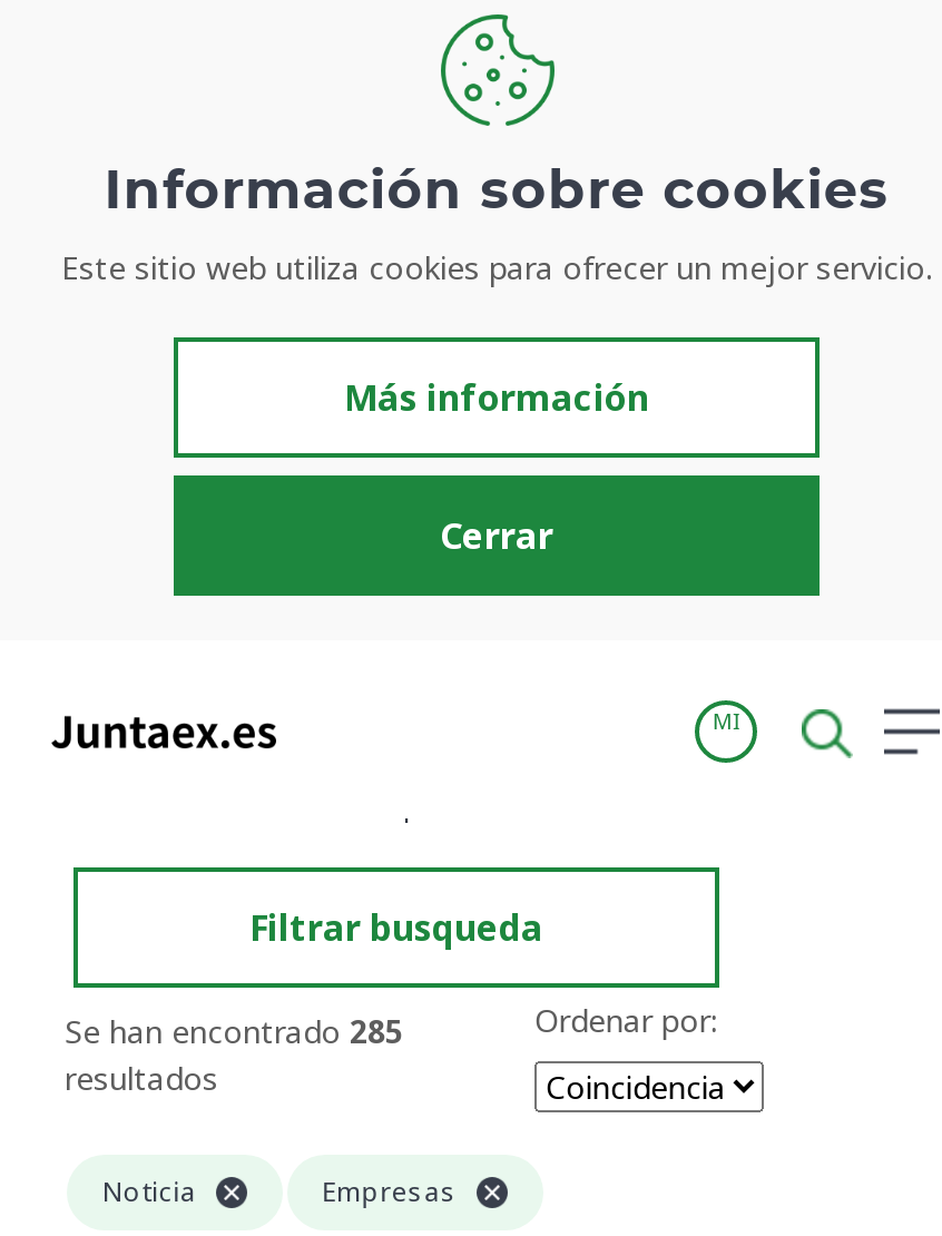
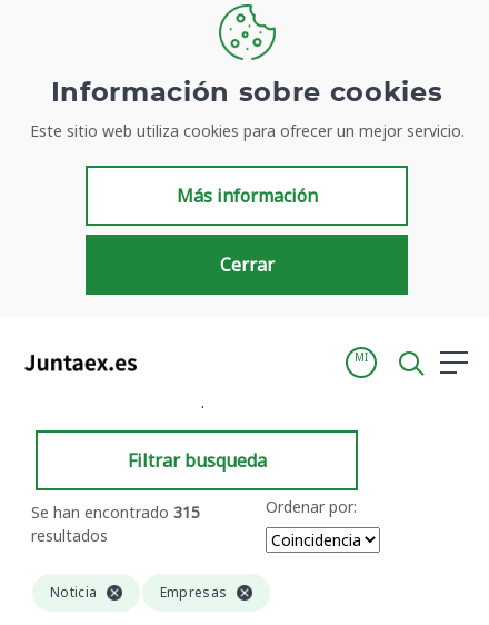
[65,1010,403,1052] Se han encontrado 285 -> [31,502,200,523] Se han encontrado 315

